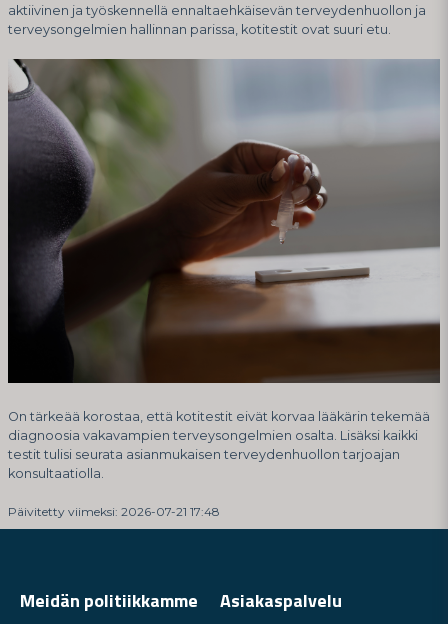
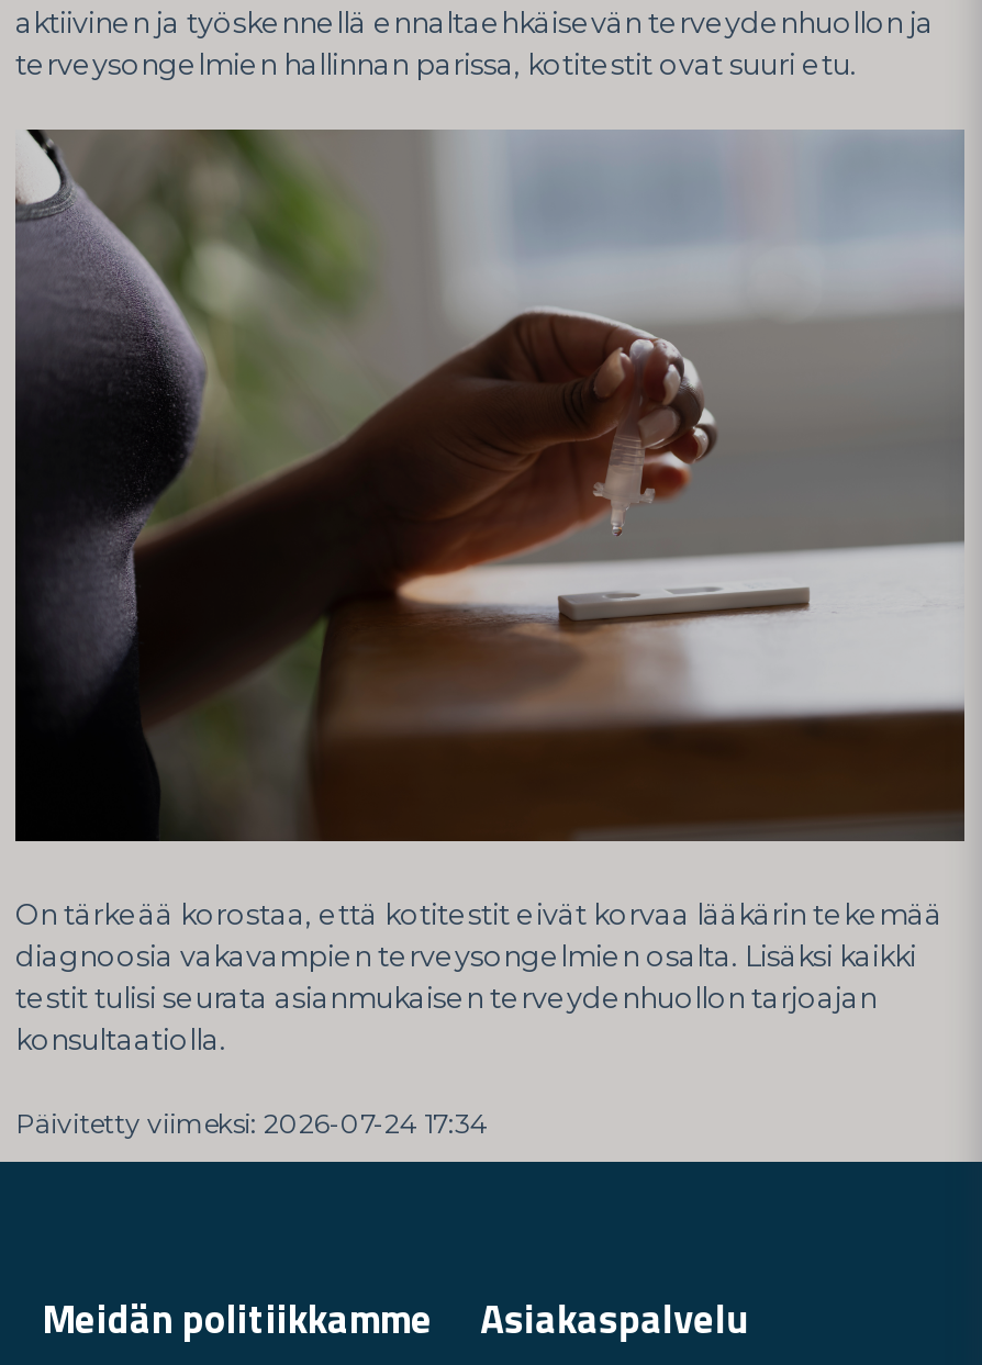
[8,504,220,519] Päivitetty viimeksi: 2026-07-21 17:48 -> [15,1107,488,1140] Päivitetty viimeksi: 2026-07-24 17:34

